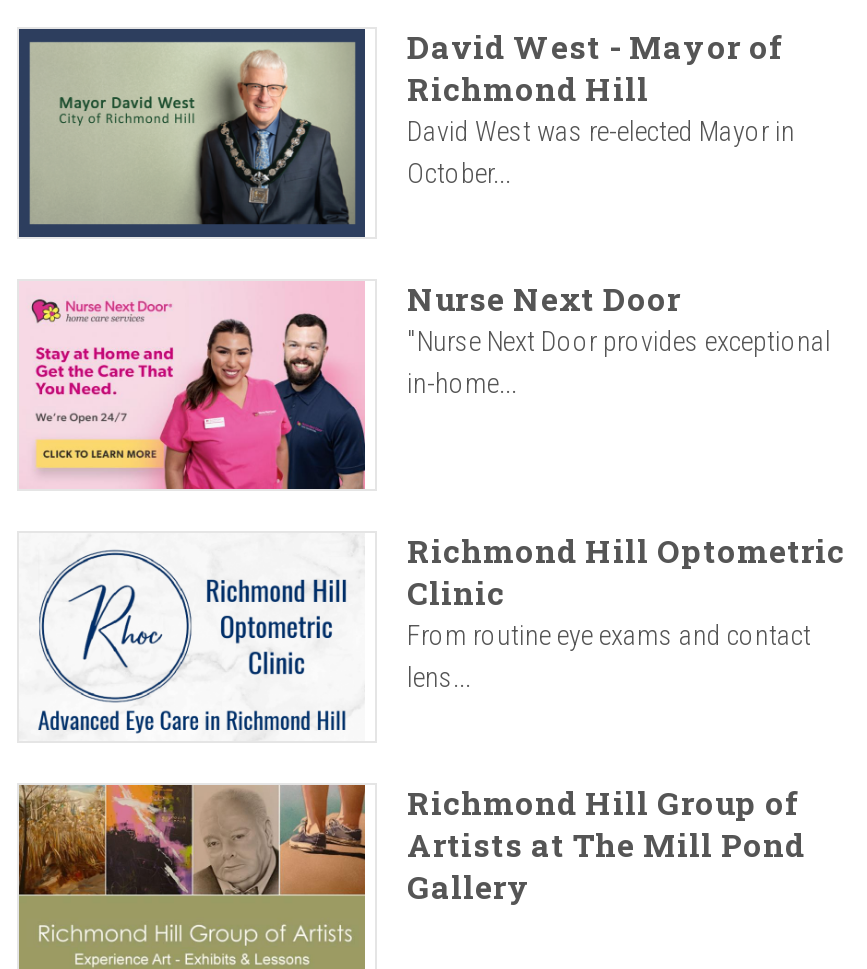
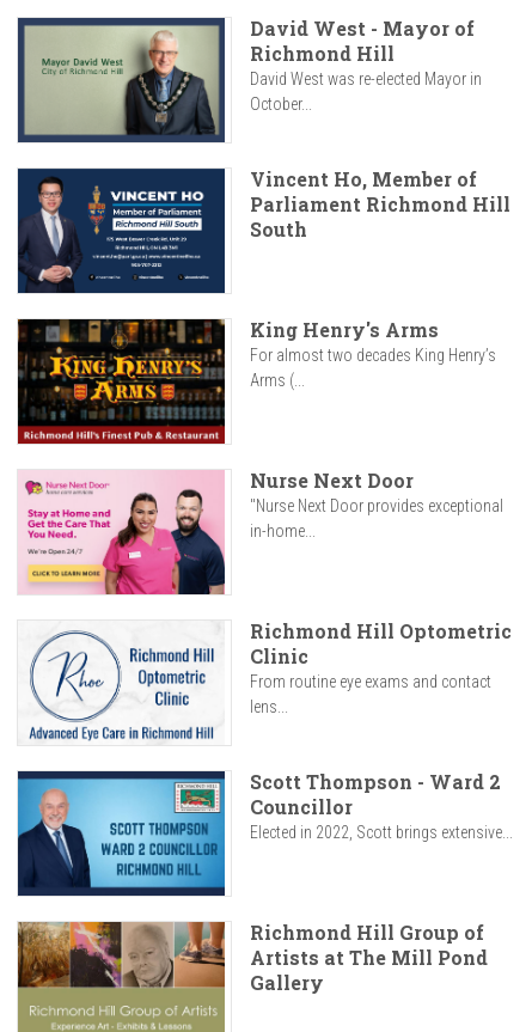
none -> [17,166,510,294] [image] | Vincent Ho, Member of | Parliament Richmond Hill | South
none -> [17,317,496,445] [image] | King Henry's Arms | For almost two decades King Henry’s | Arms (...
none -> [17,769,513,897] [image] | Scott Thompson - Ward 2 | Councillor | Elected in 2022, Scott brings extensive...

